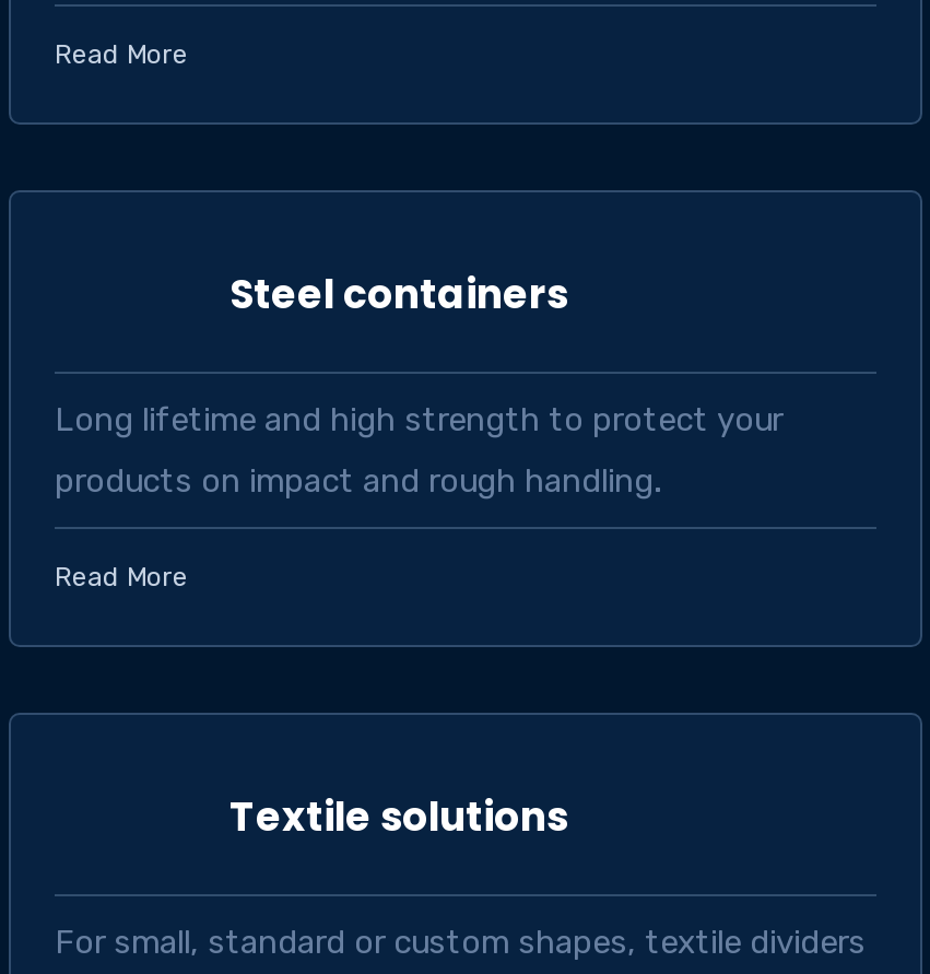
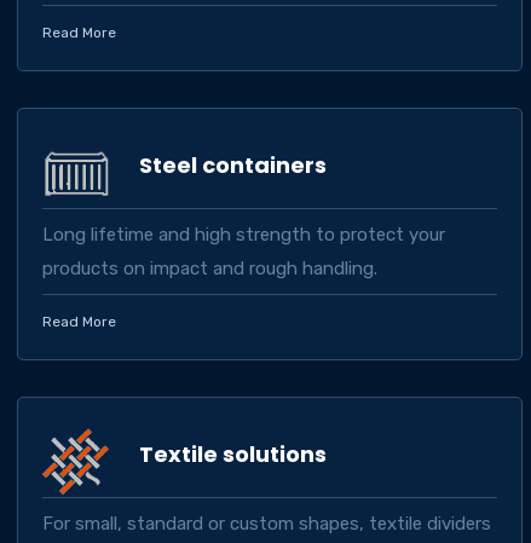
none -> [44,151,109,197] [image]
none -> [41,428,110,495] [image]

